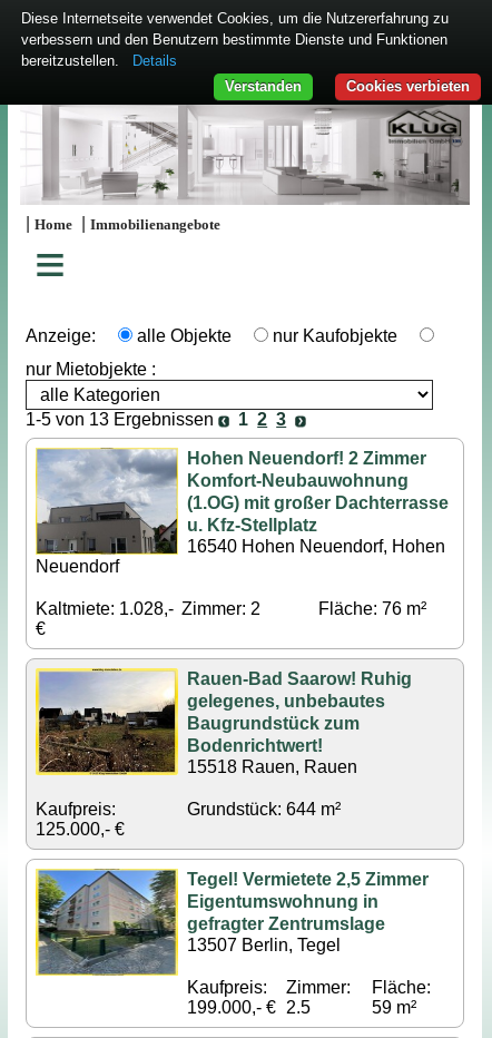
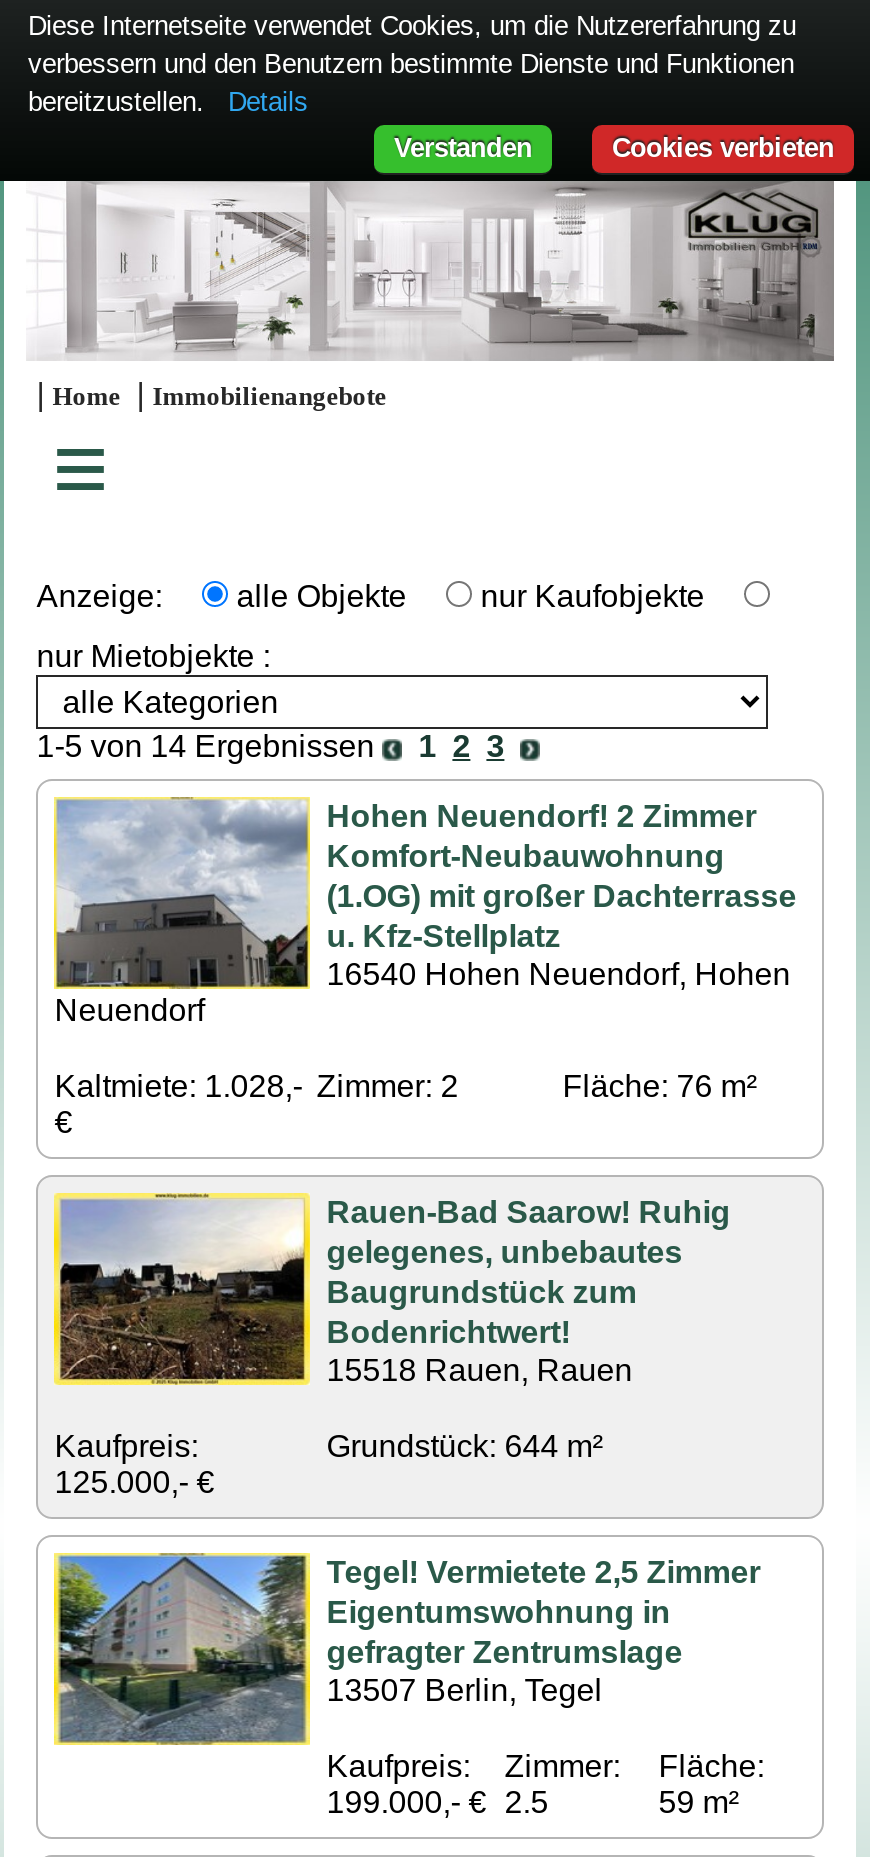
[26,410,214,429] 1-5 von 13 Ergebnissen -> [36,730,374,764] 1-5 von 14 Ergebnissen

